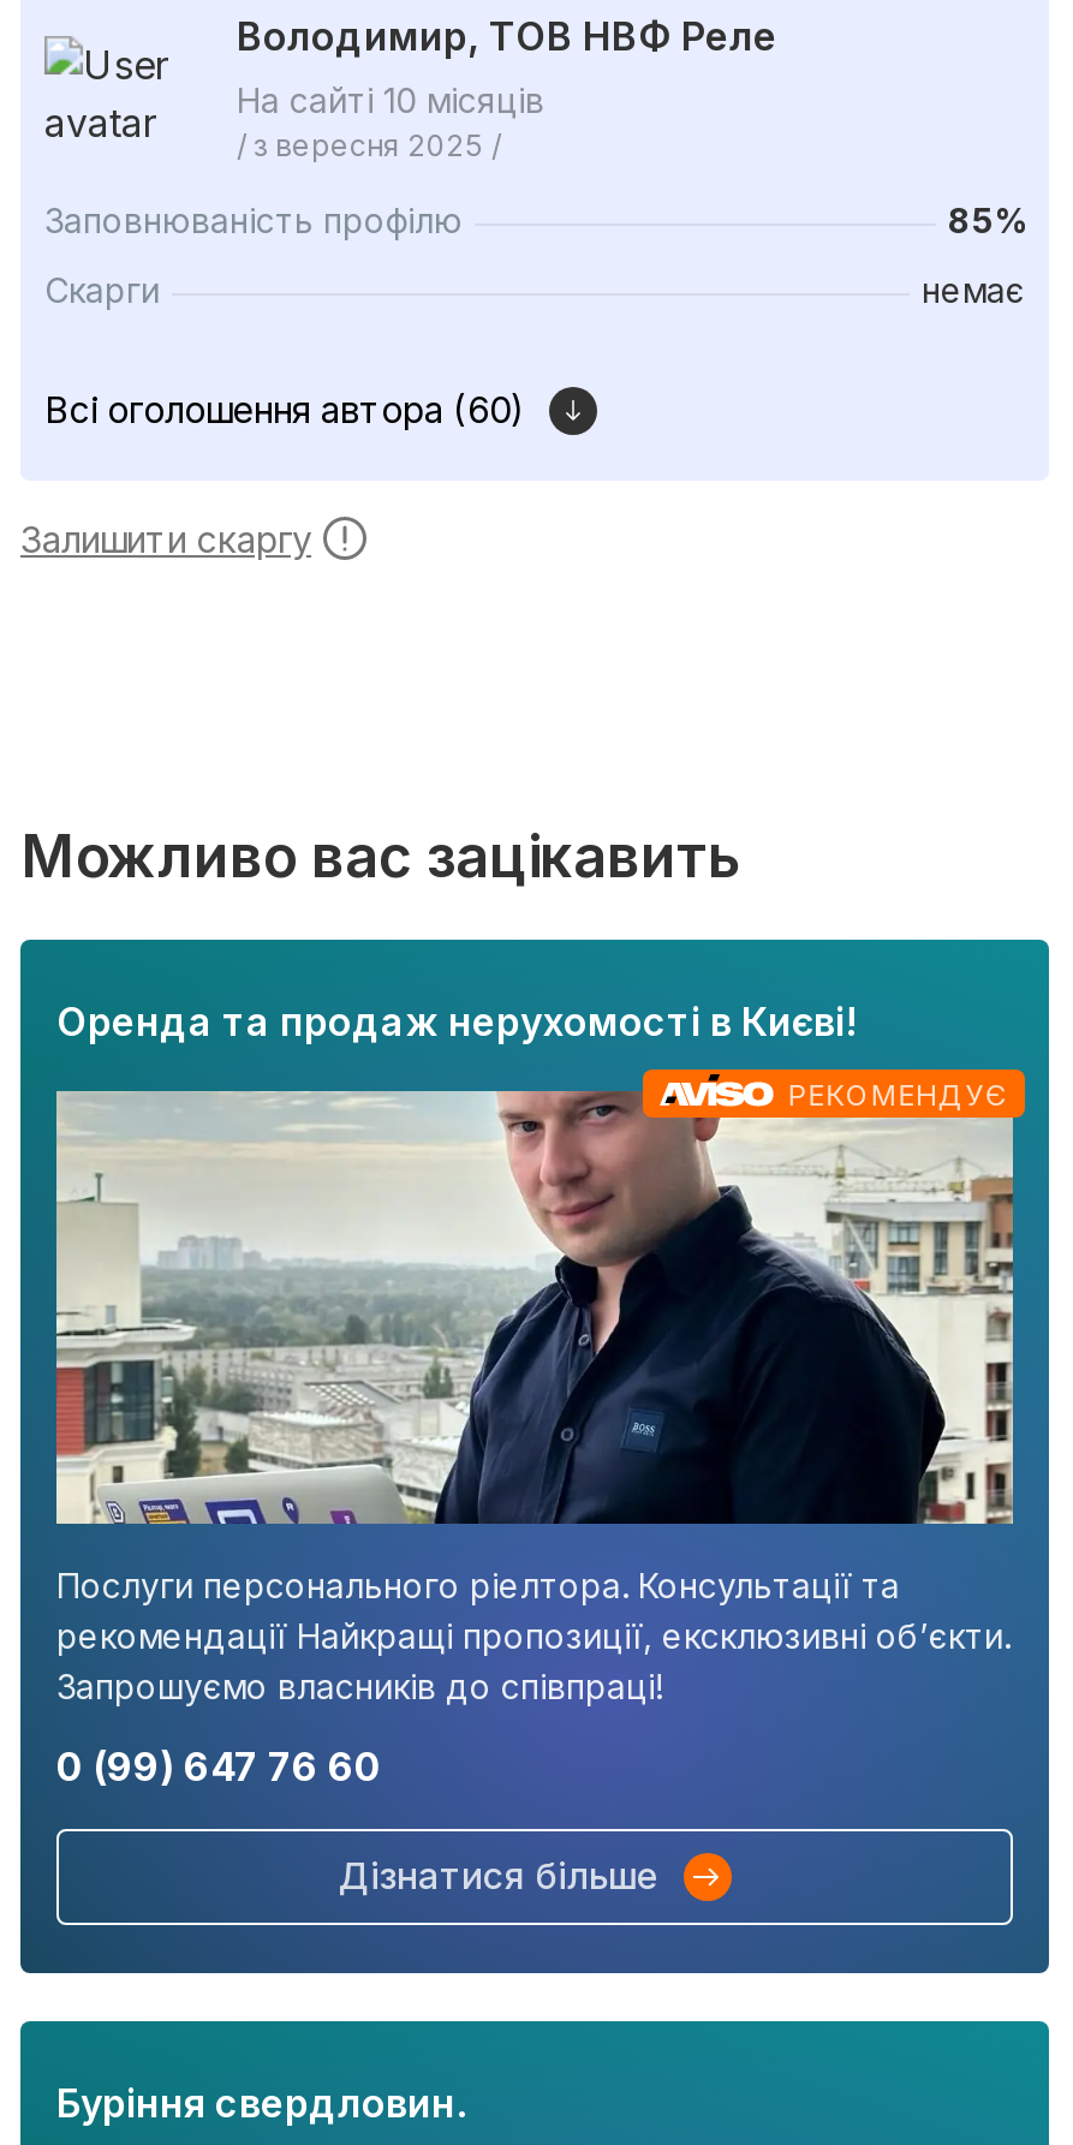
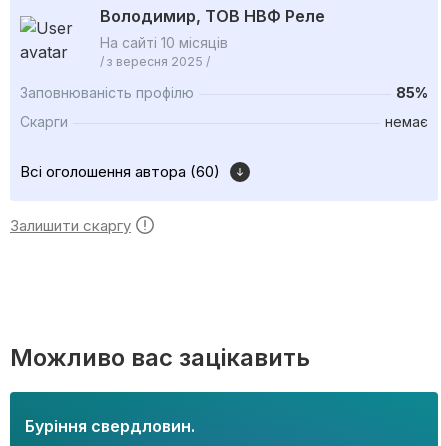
[52,999,1018,1548] [image] | Оренда та продаж нерухомості в Києві! | РЕКОМЕНДУЄ -> none
[20,1566,1049,1976] [image] | Послуги персонального ріелтора. Консультації та | рекомендації Найкращі пропозиції, ексклюзивні об’єкти. | Запрошуємо власників до співпраці! | 0 (99) 647 76 60 | Дізнатися більше -> none

